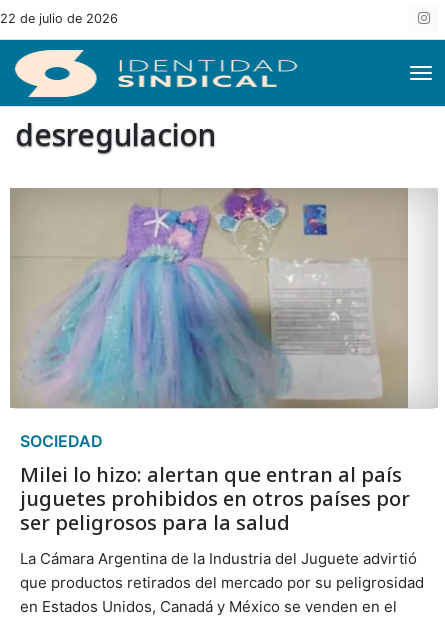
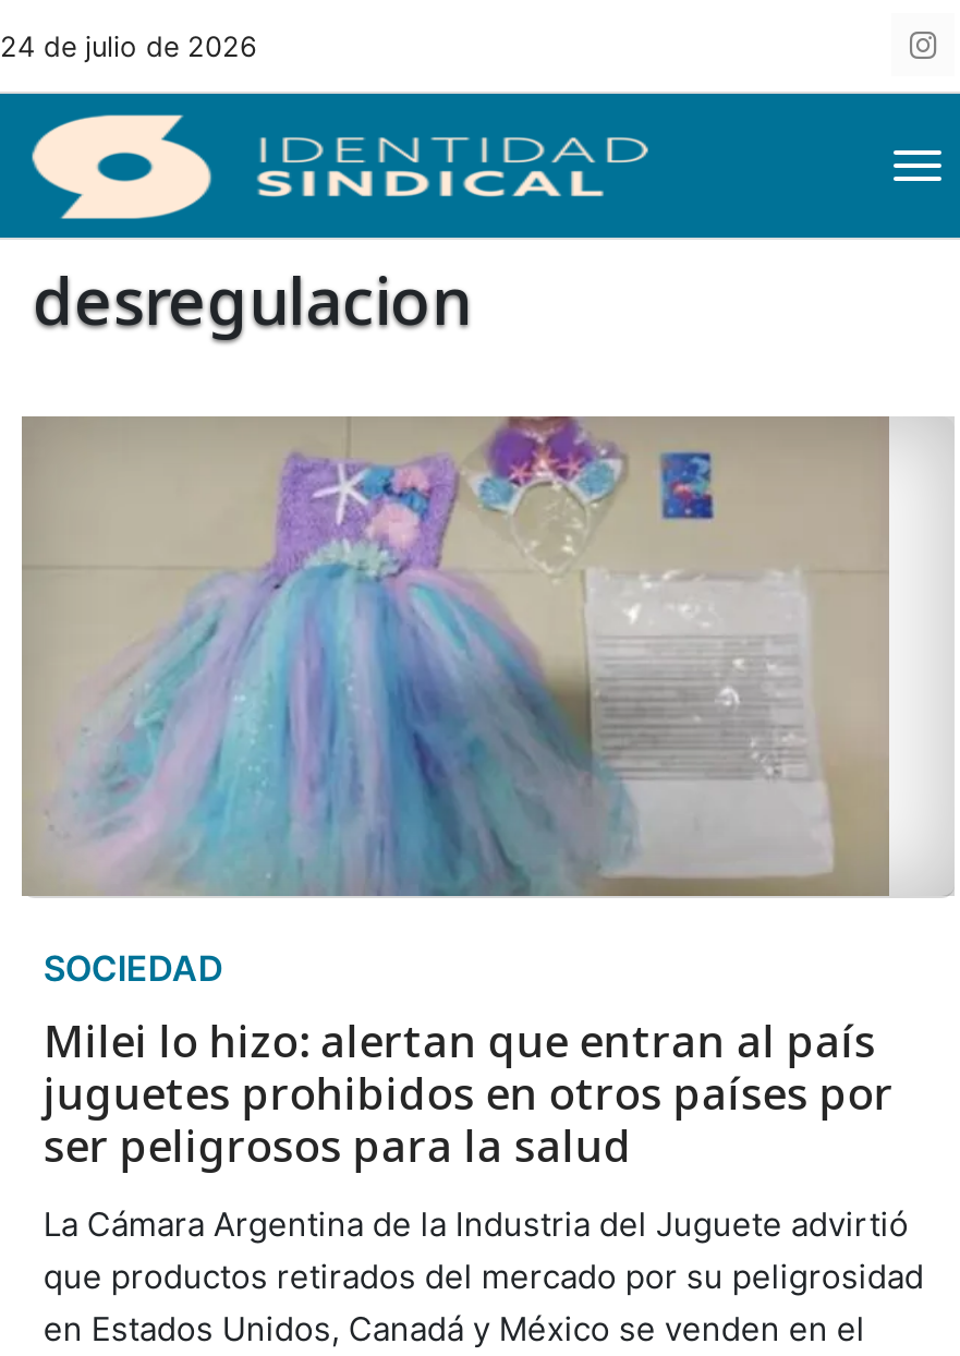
[0,11,118,26] 22 de julio de 2026 -> [0,31,257,63] 24 de julio de 2026

